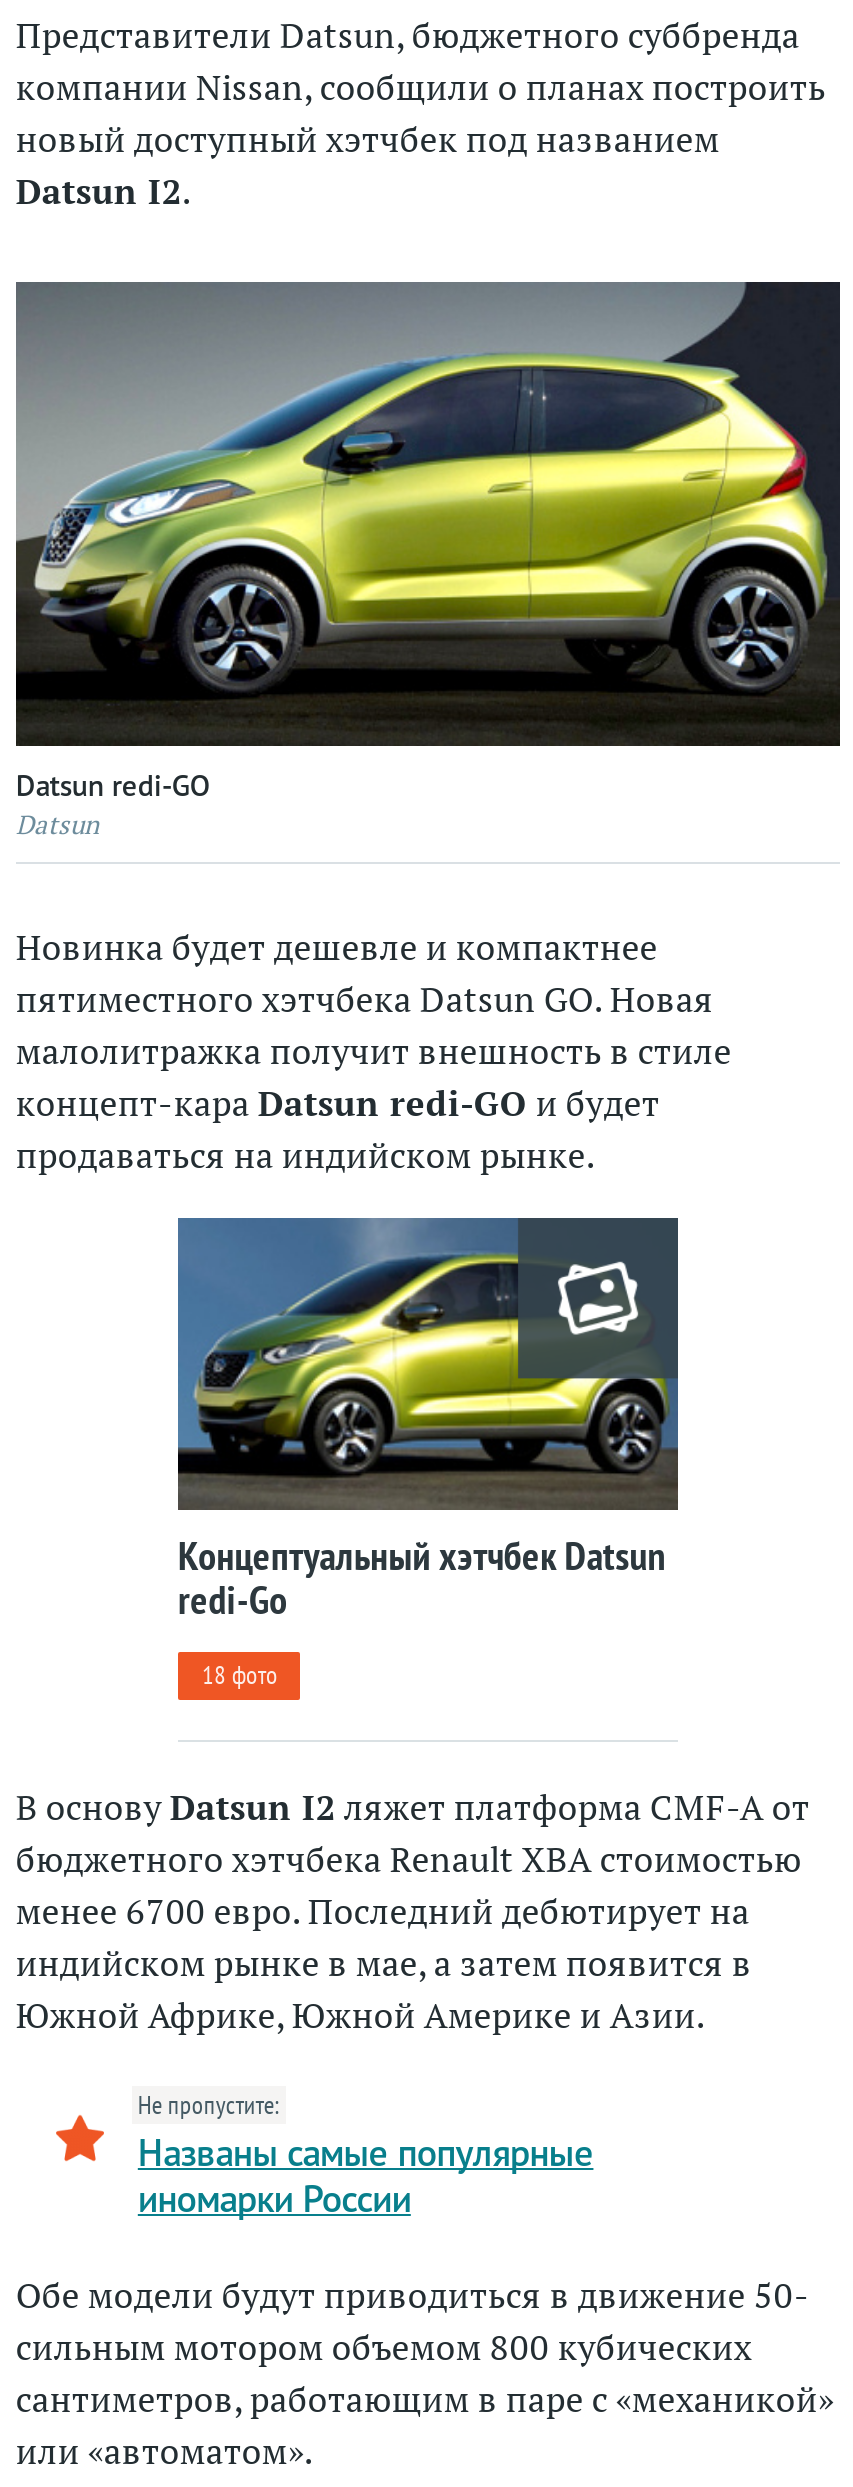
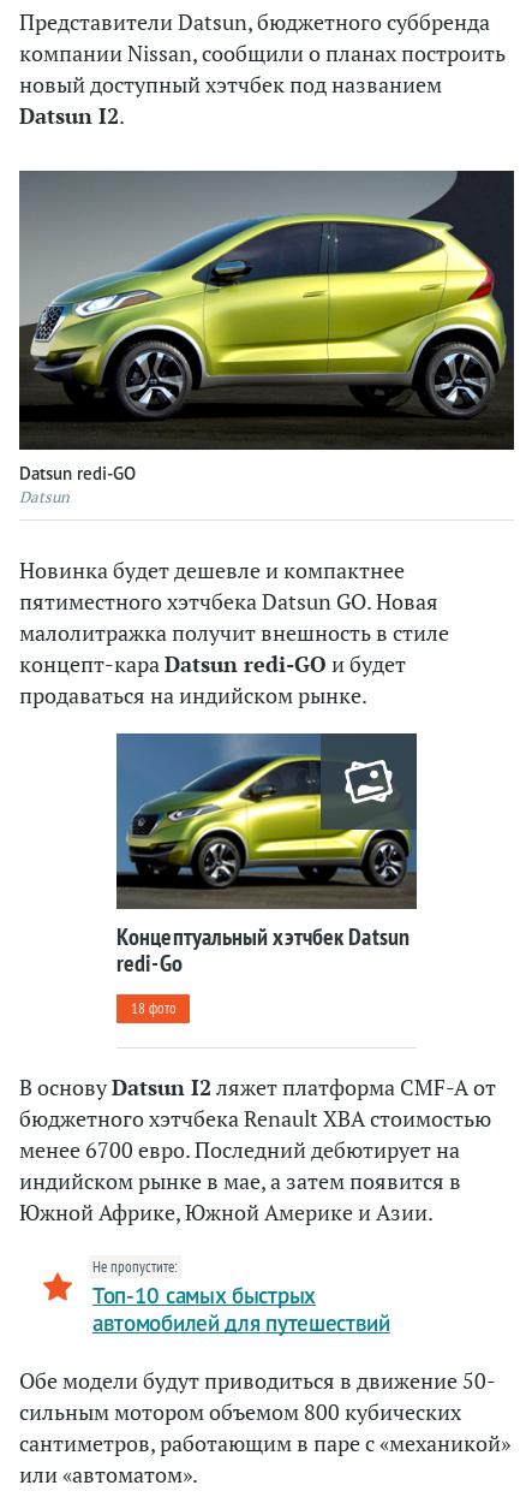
[138,2129,593,2223] Названы самые популярные | иномарки России -> [92,1281,390,1338] Топ-10 самых быстрых | автомобилей для путешествий

